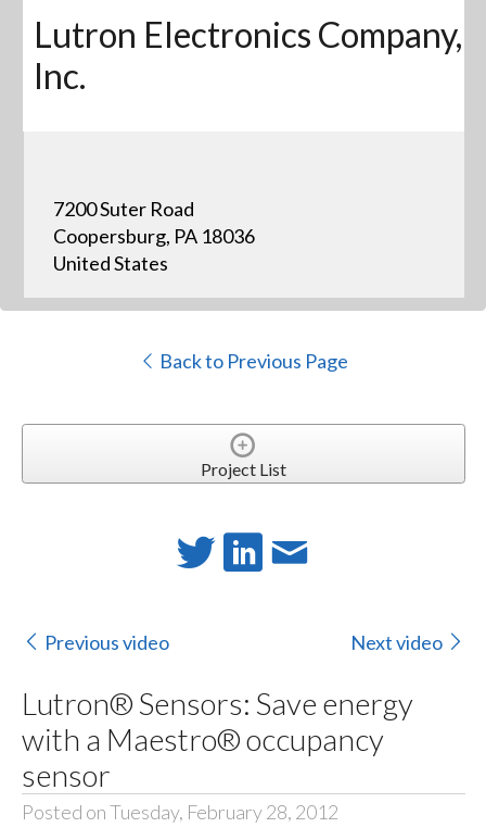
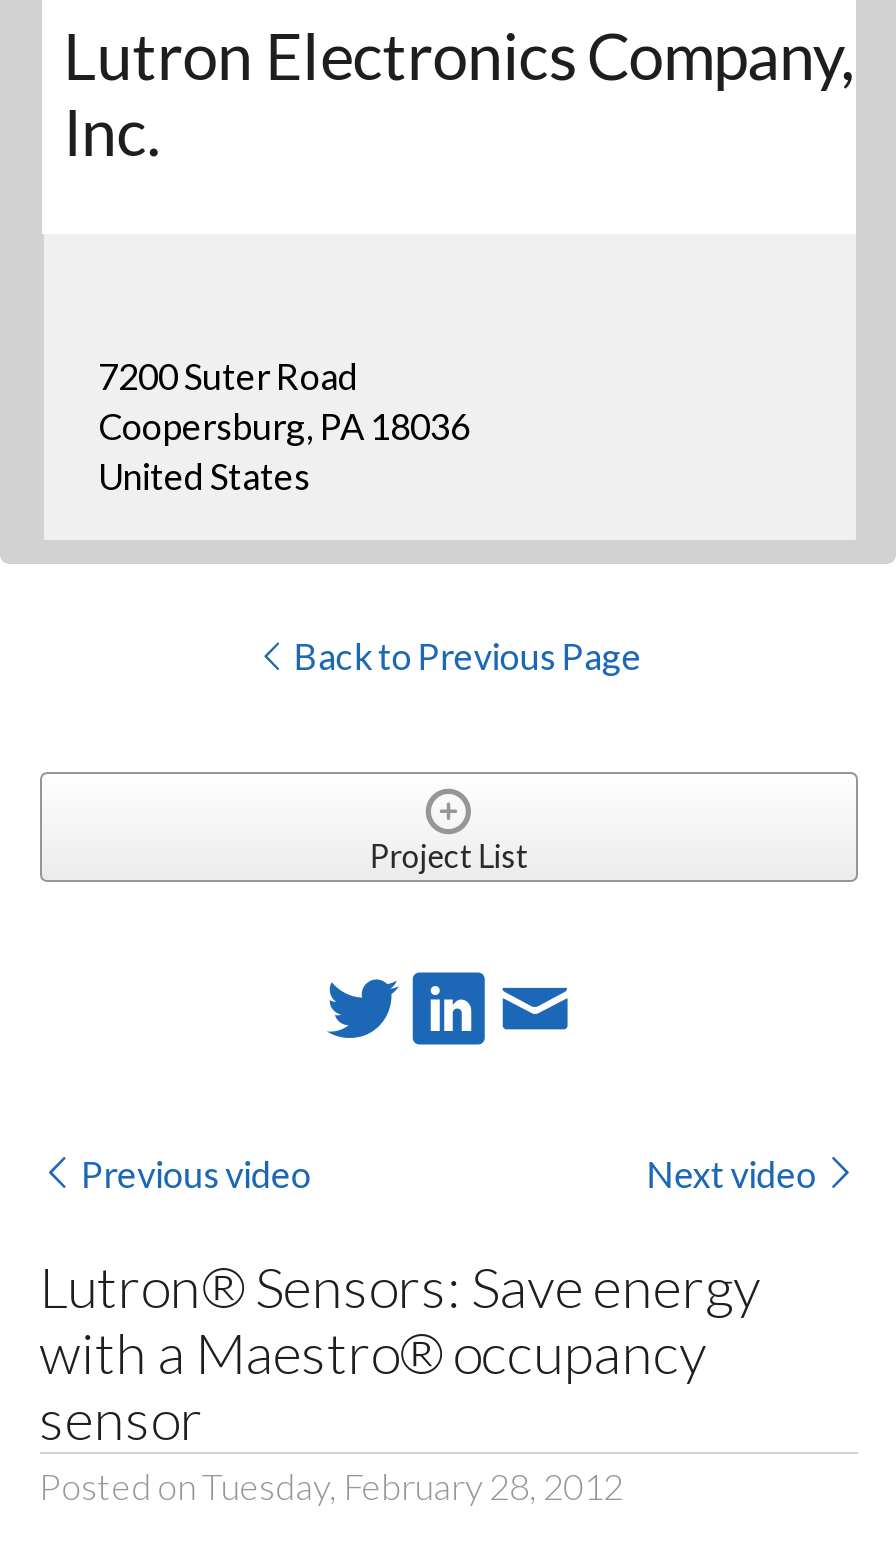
[222,537,264,573] [image] -> [410,978,506,1046] [image]

